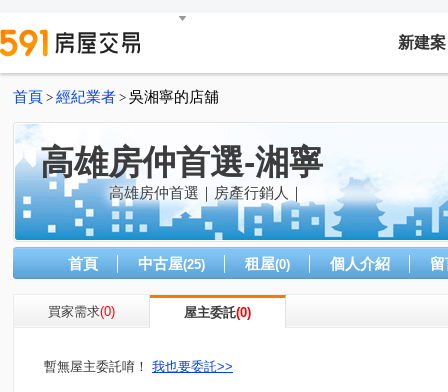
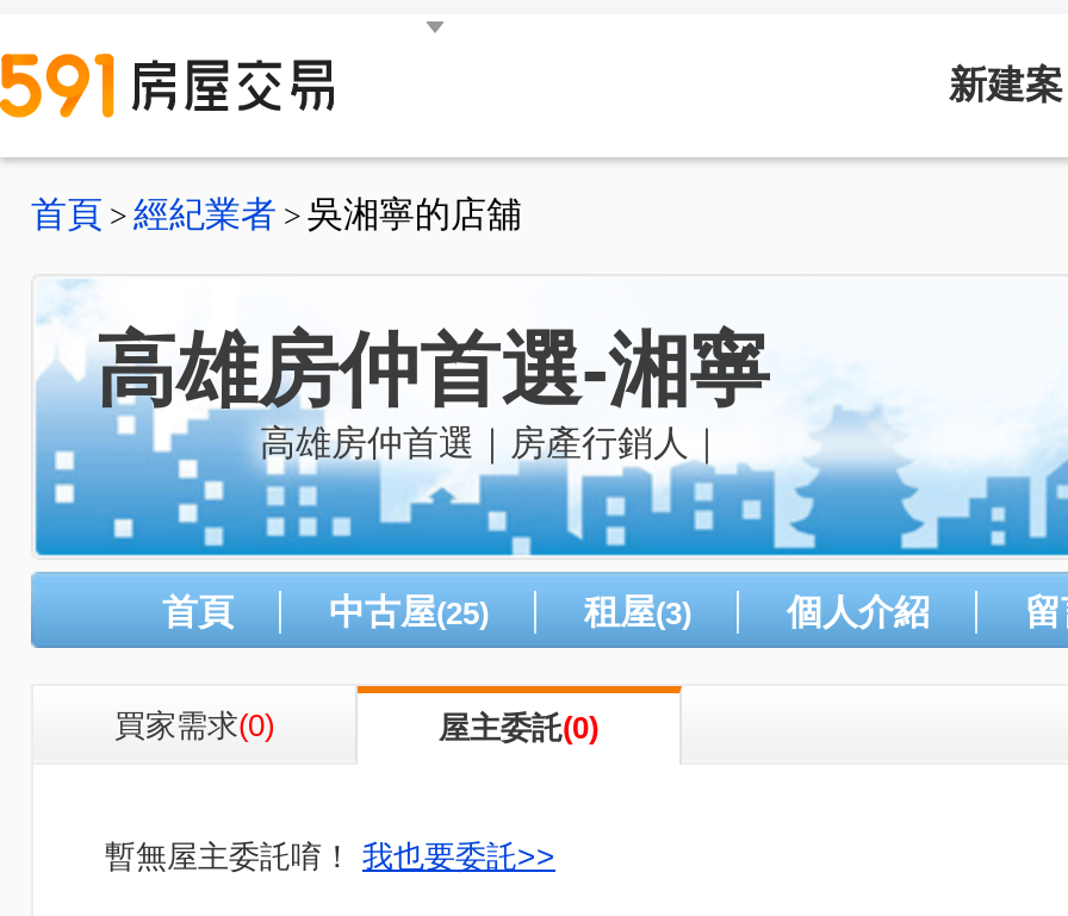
[245,255,290,272] 租屋(0) -> [584,591,691,631] 租屋(3)

